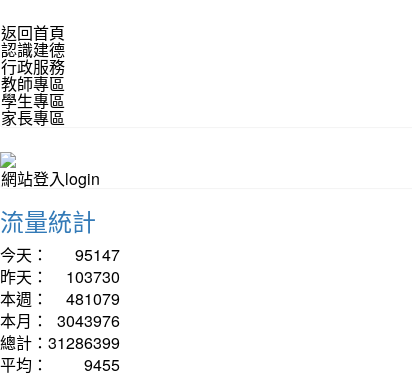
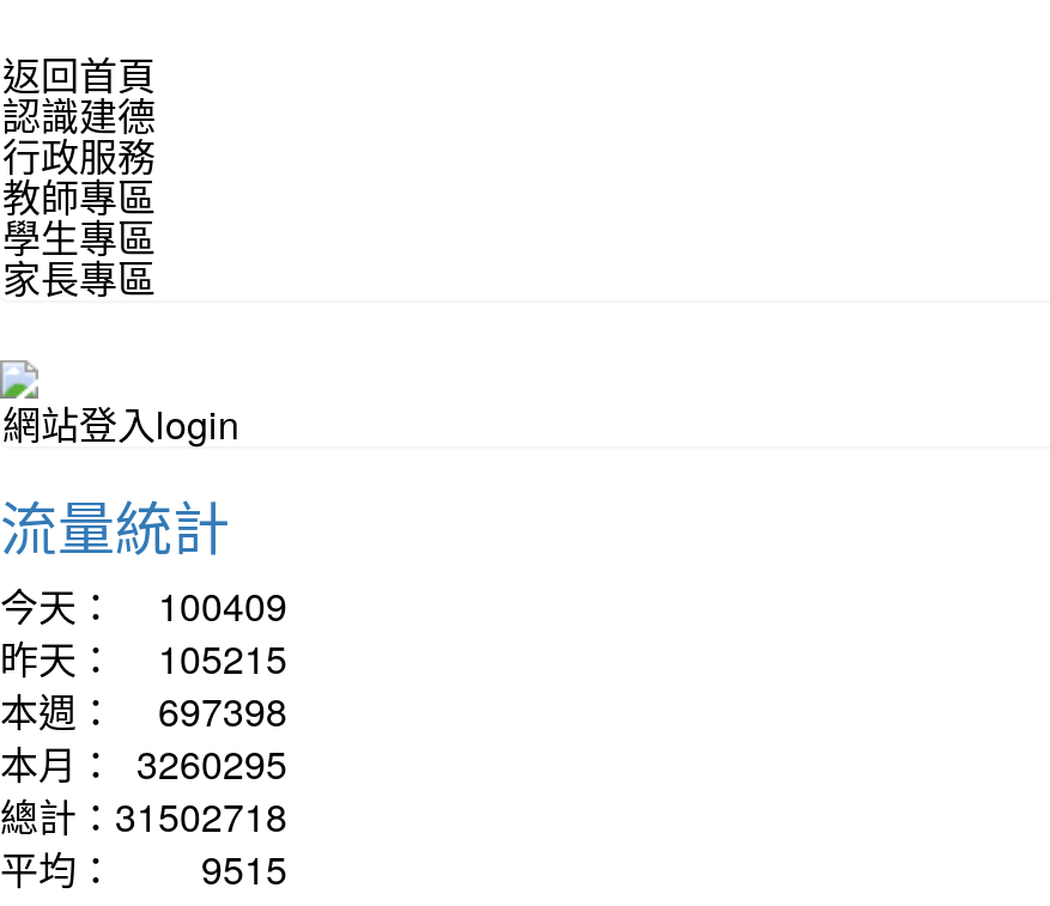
[0,243,120,266] 今天： 95147 -> [0,578,287,633] 今天： 100409
[0,265,120,288] 昨天： 103730 -> [0,631,287,686] 昨天： 105215
[0,287,120,310] 本週： 481079 -> [0,683,287,738] 本週： 697398
[0,309,120,332] 本月： 3043976 -> [0,736,287,791] 本月： 3260295
[0,331,120,354] 總計：31286399 -> [0,789,287,844] 總計：31502718
[0,353,120,376] 平均： 9455 -> [0,841,287,896] 平均： 9515

